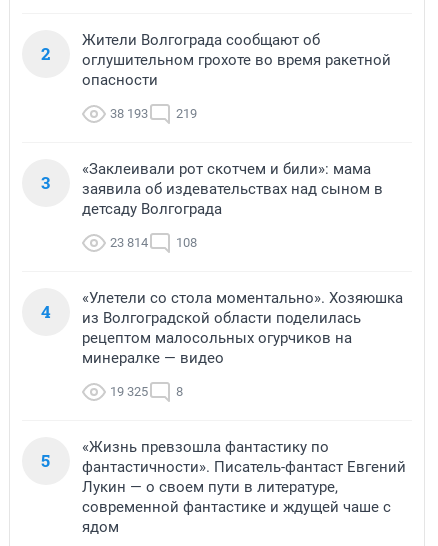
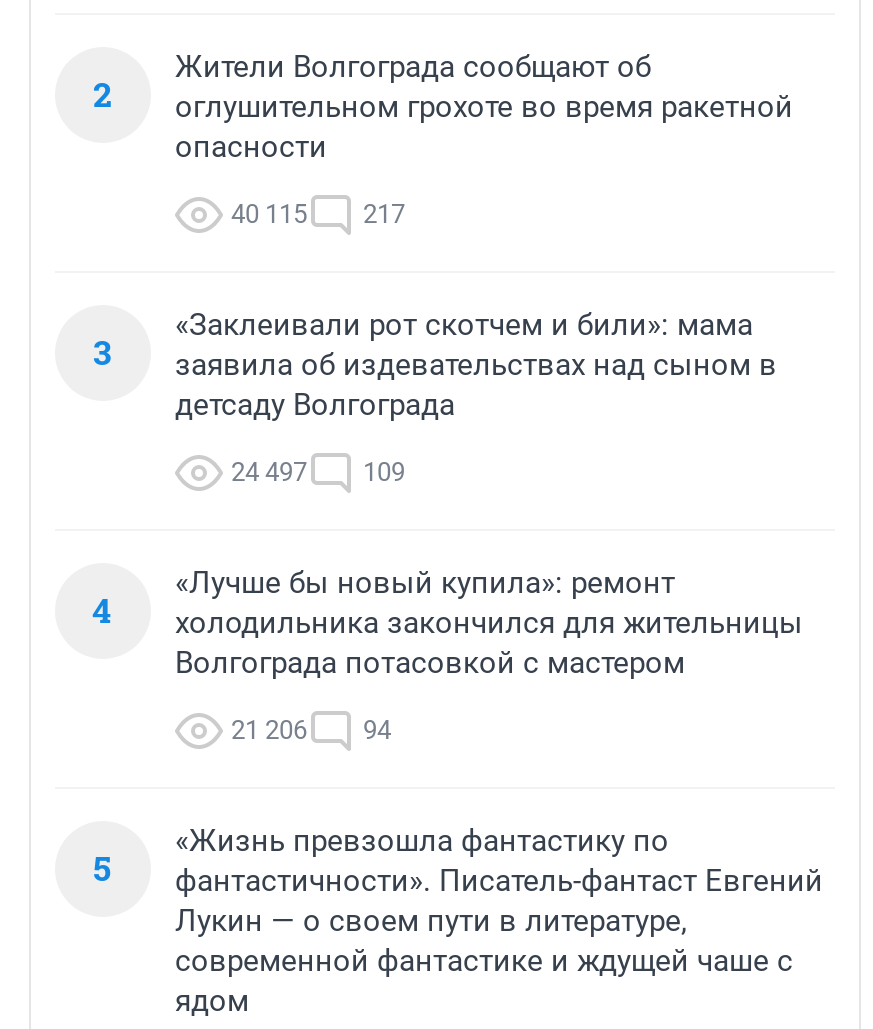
[110,106,148,121] 38 193 -> [231,199,307,229] 40 115
[176,106,197,121] 219 -> [363,199,405,229] 217
[110,235,148,250] 23 814 -> [231,457,307,487] 24 497
[176,235,197,250] 108 -> [363,457,405,487] 109
[82,289,403,367] «Улетели со стола моментально». Хозяюшка | из Волгоградской области поделилась | рецептом малосольных огурчиков на | минералке — видео -> [175,565,803,681] «Лучше бы новый купила»: ремонт | холодильника закончился для жительницы | Волгограда потасовкой с мастером
[110,384,183,399] 19 325 | 8 -> [231,715,391,745] 21 206 | 94

